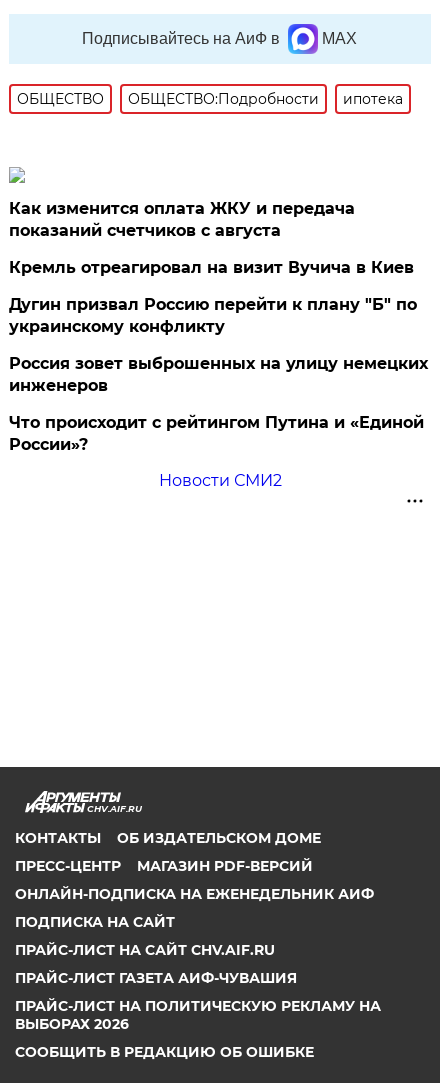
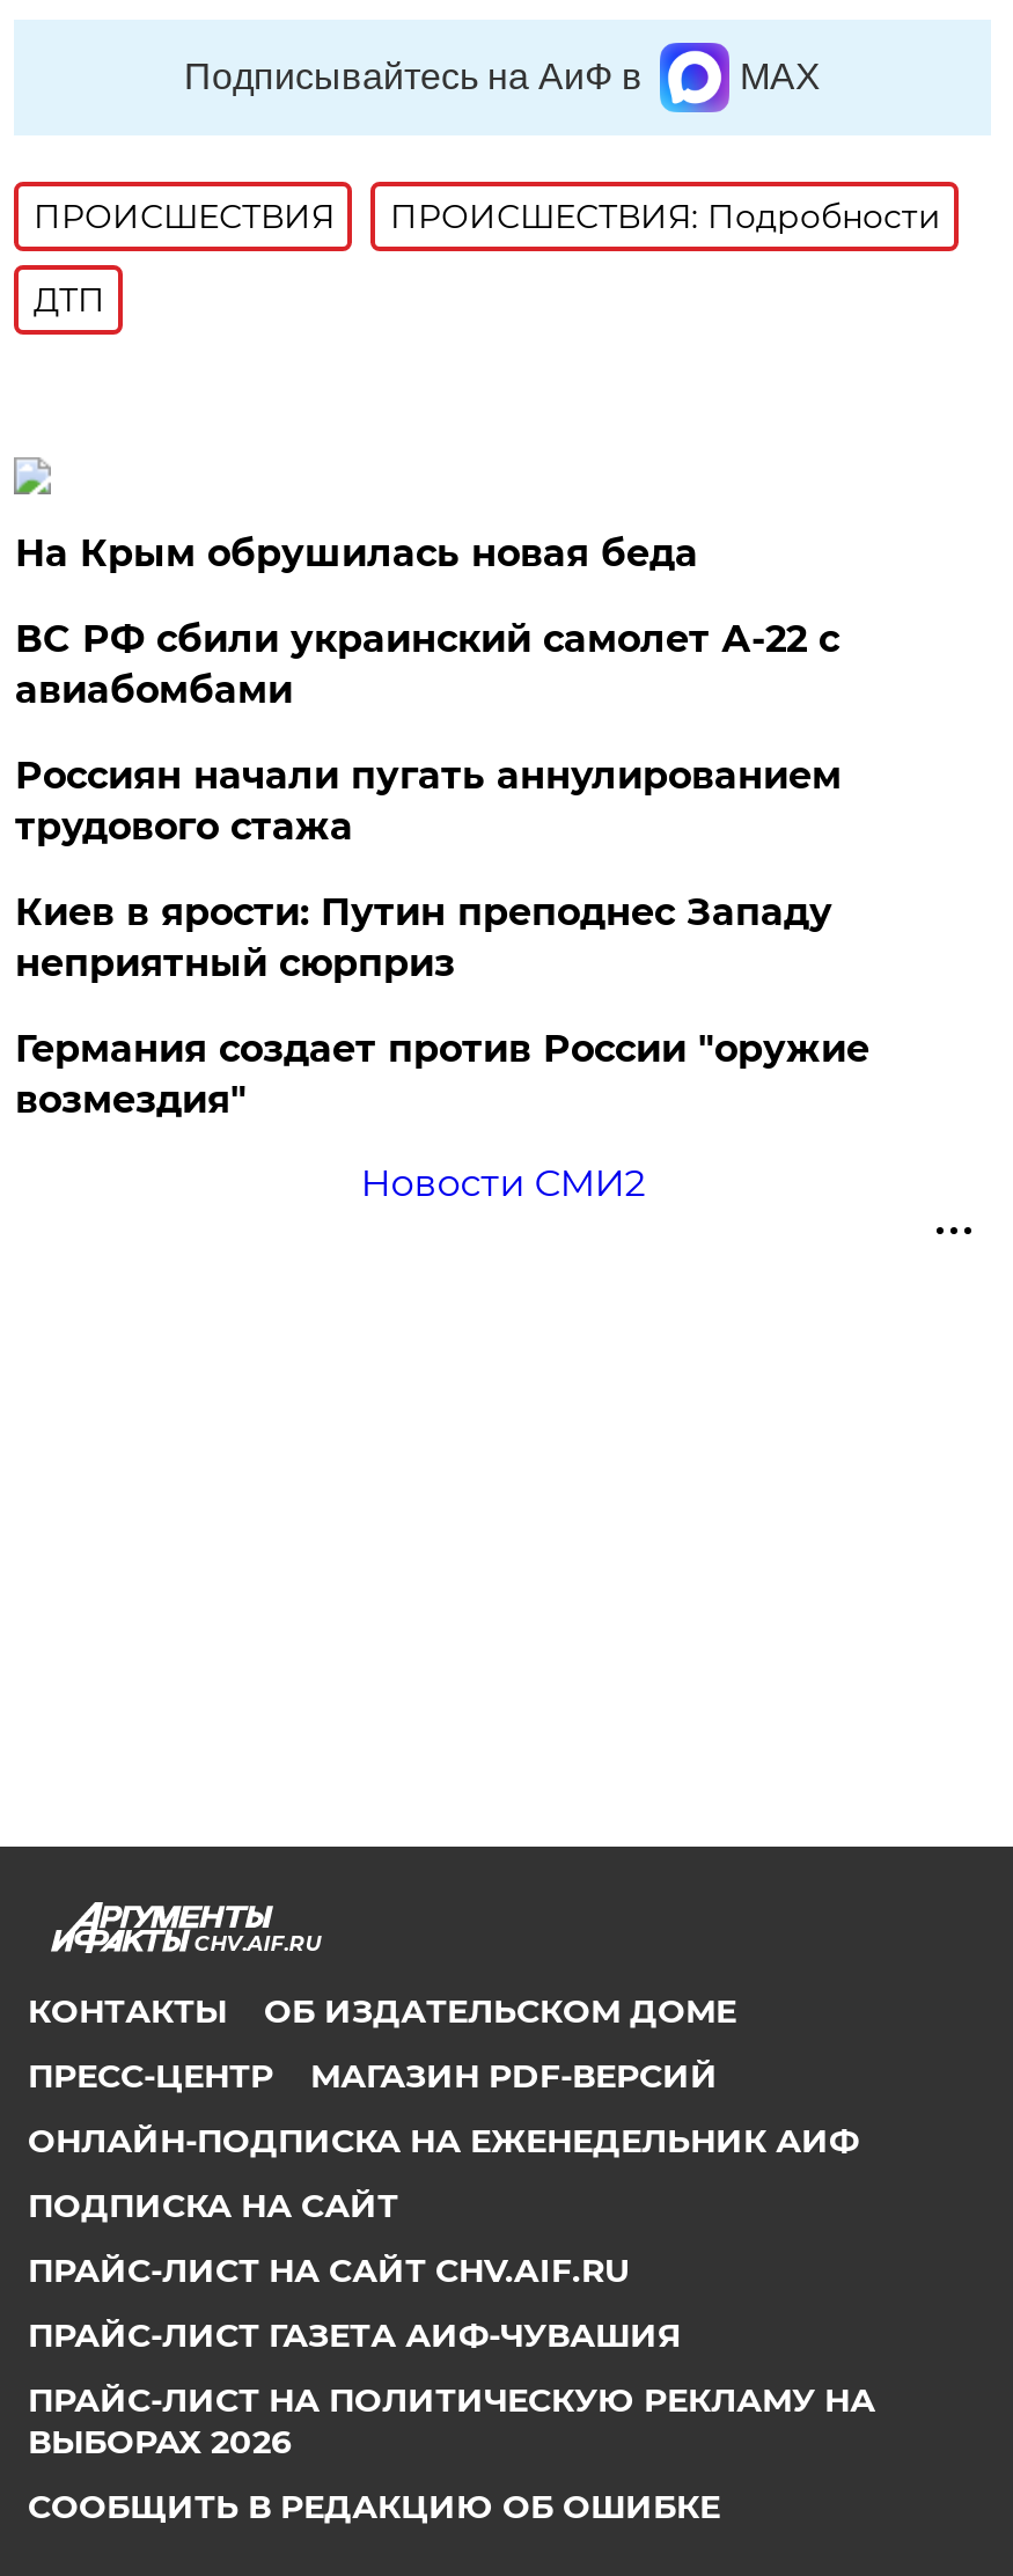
[17,90,403,108] ОБЩЕСТВО | ОБЩЕСТВО:Подробности | ипотека -> [33,196,941,321] ПРОИСШЕСТВИЯ | ПРОИСШЕСТВИЯ: Подробности | ДТП
[9,199,428,454] Как изменится оплата ЖКУ и передача | показаний счетчиков с августа | Кремль отреагировал на визит Вучича в Киев | Дугин призвал Россию перейти к плану "Б" по | украинскому конфликту | Россия зовет выброшенных на улицу немецких | инженеров | Что происходит с рейтингом Путина и «Единой | России»? -> [15,531,869,1122] На Крым обрушилась новая беда | ВС РФ сбили украинский самолет А-22 с | авиабомбами | Россиян начали пугать аннулированием | трудового стажа | Киев в ярости: Путин преподнес Западу | неприятный сюрприз | Германия создает против России "оружие | возмездия"

